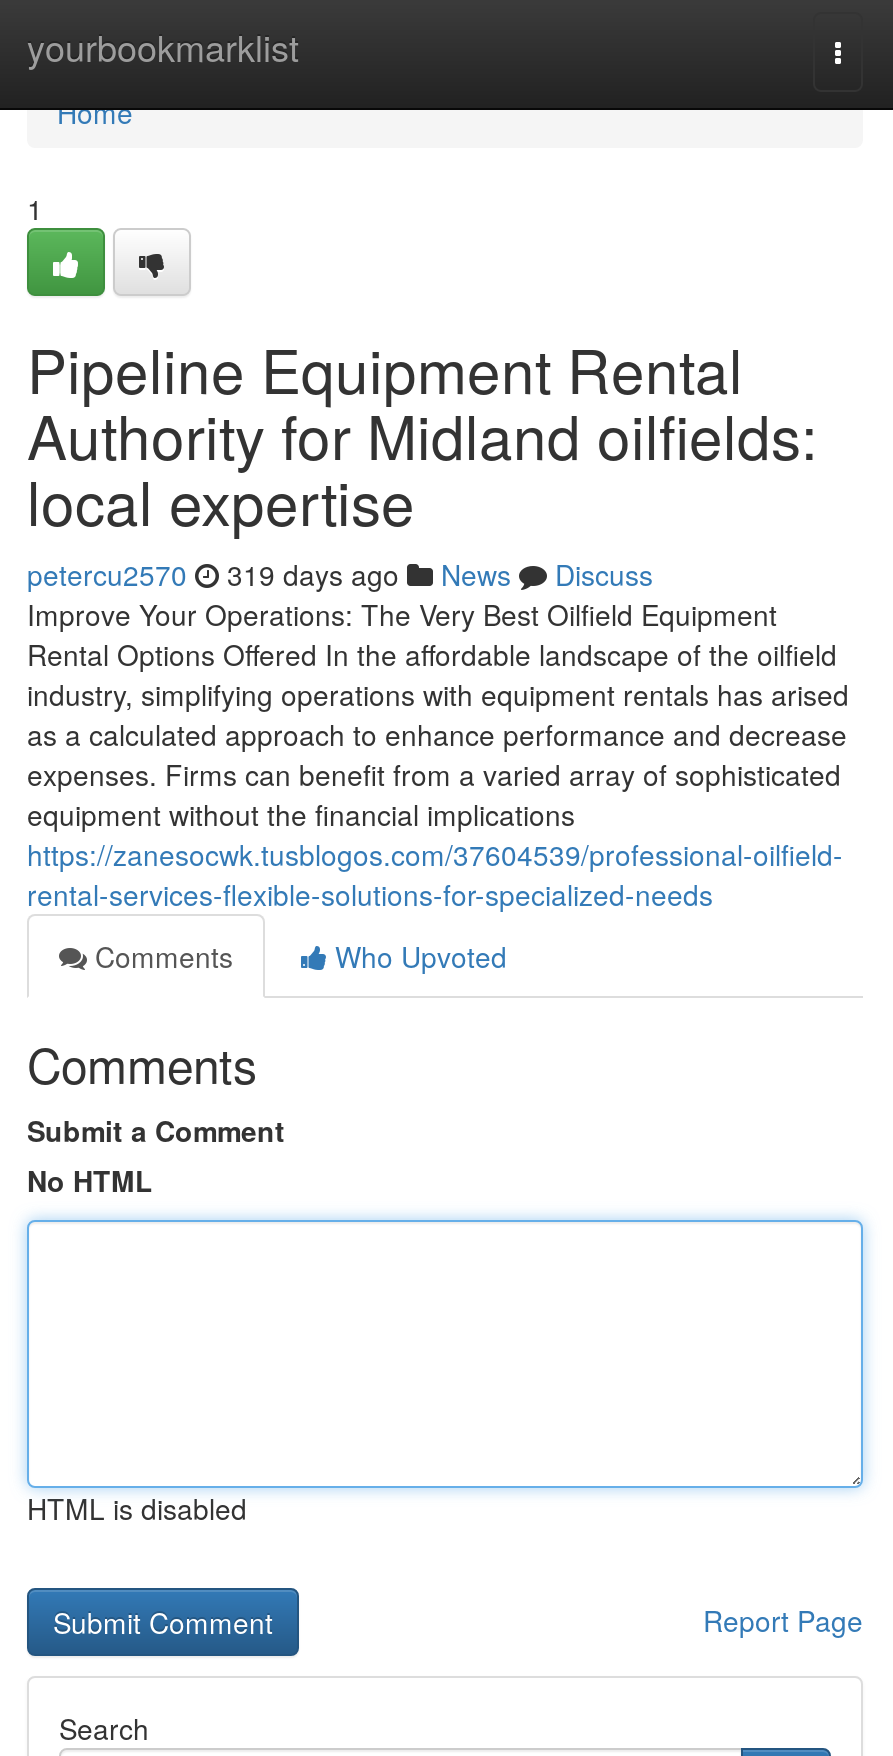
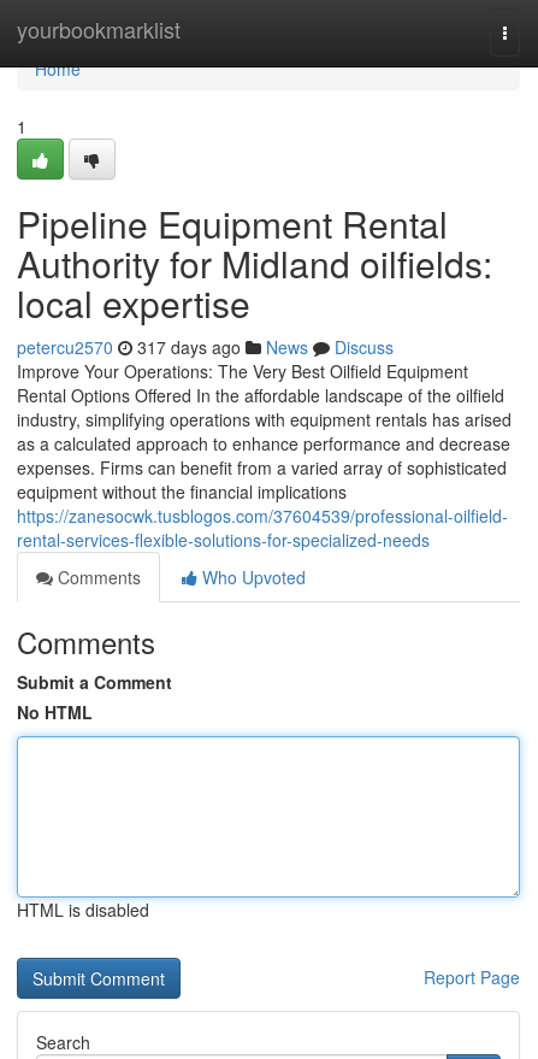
[27,554,653,594] petercu2570 319 days ago News Discuss -> [17,335,394,359] petercu2570 317 days ago News Discuss

